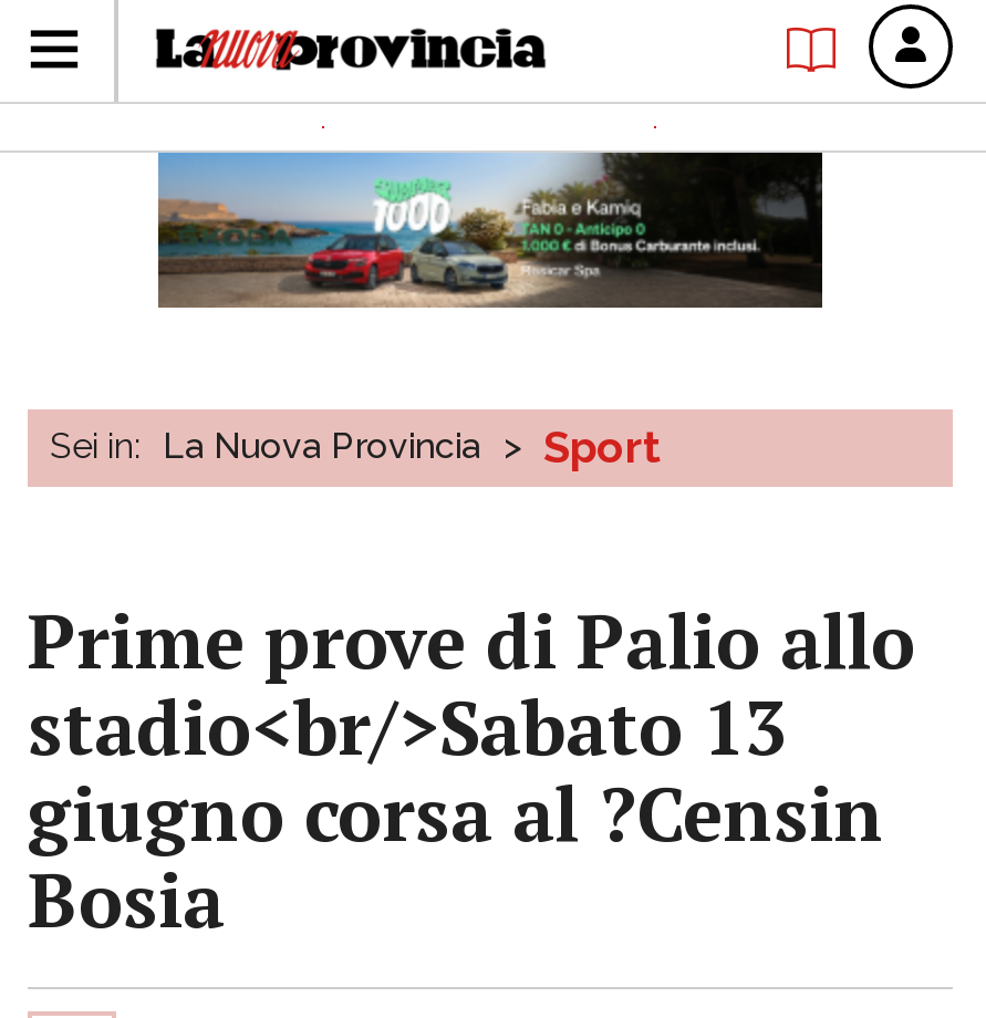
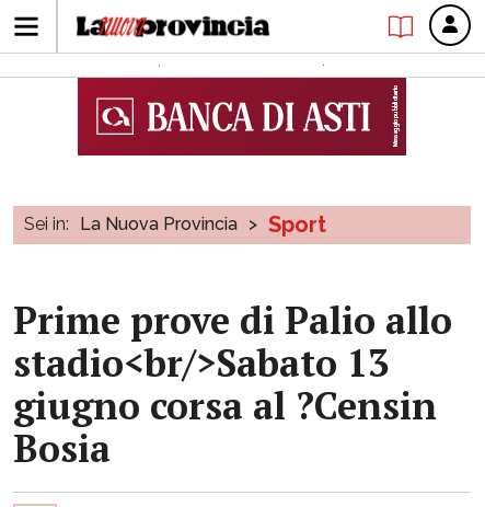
[156,150,824,310] [image] -> [77,77,407,157] [image]

